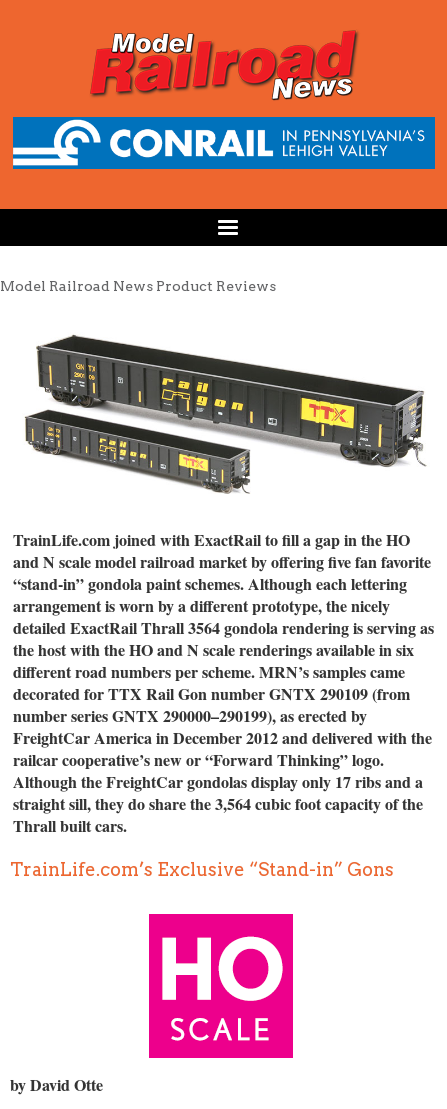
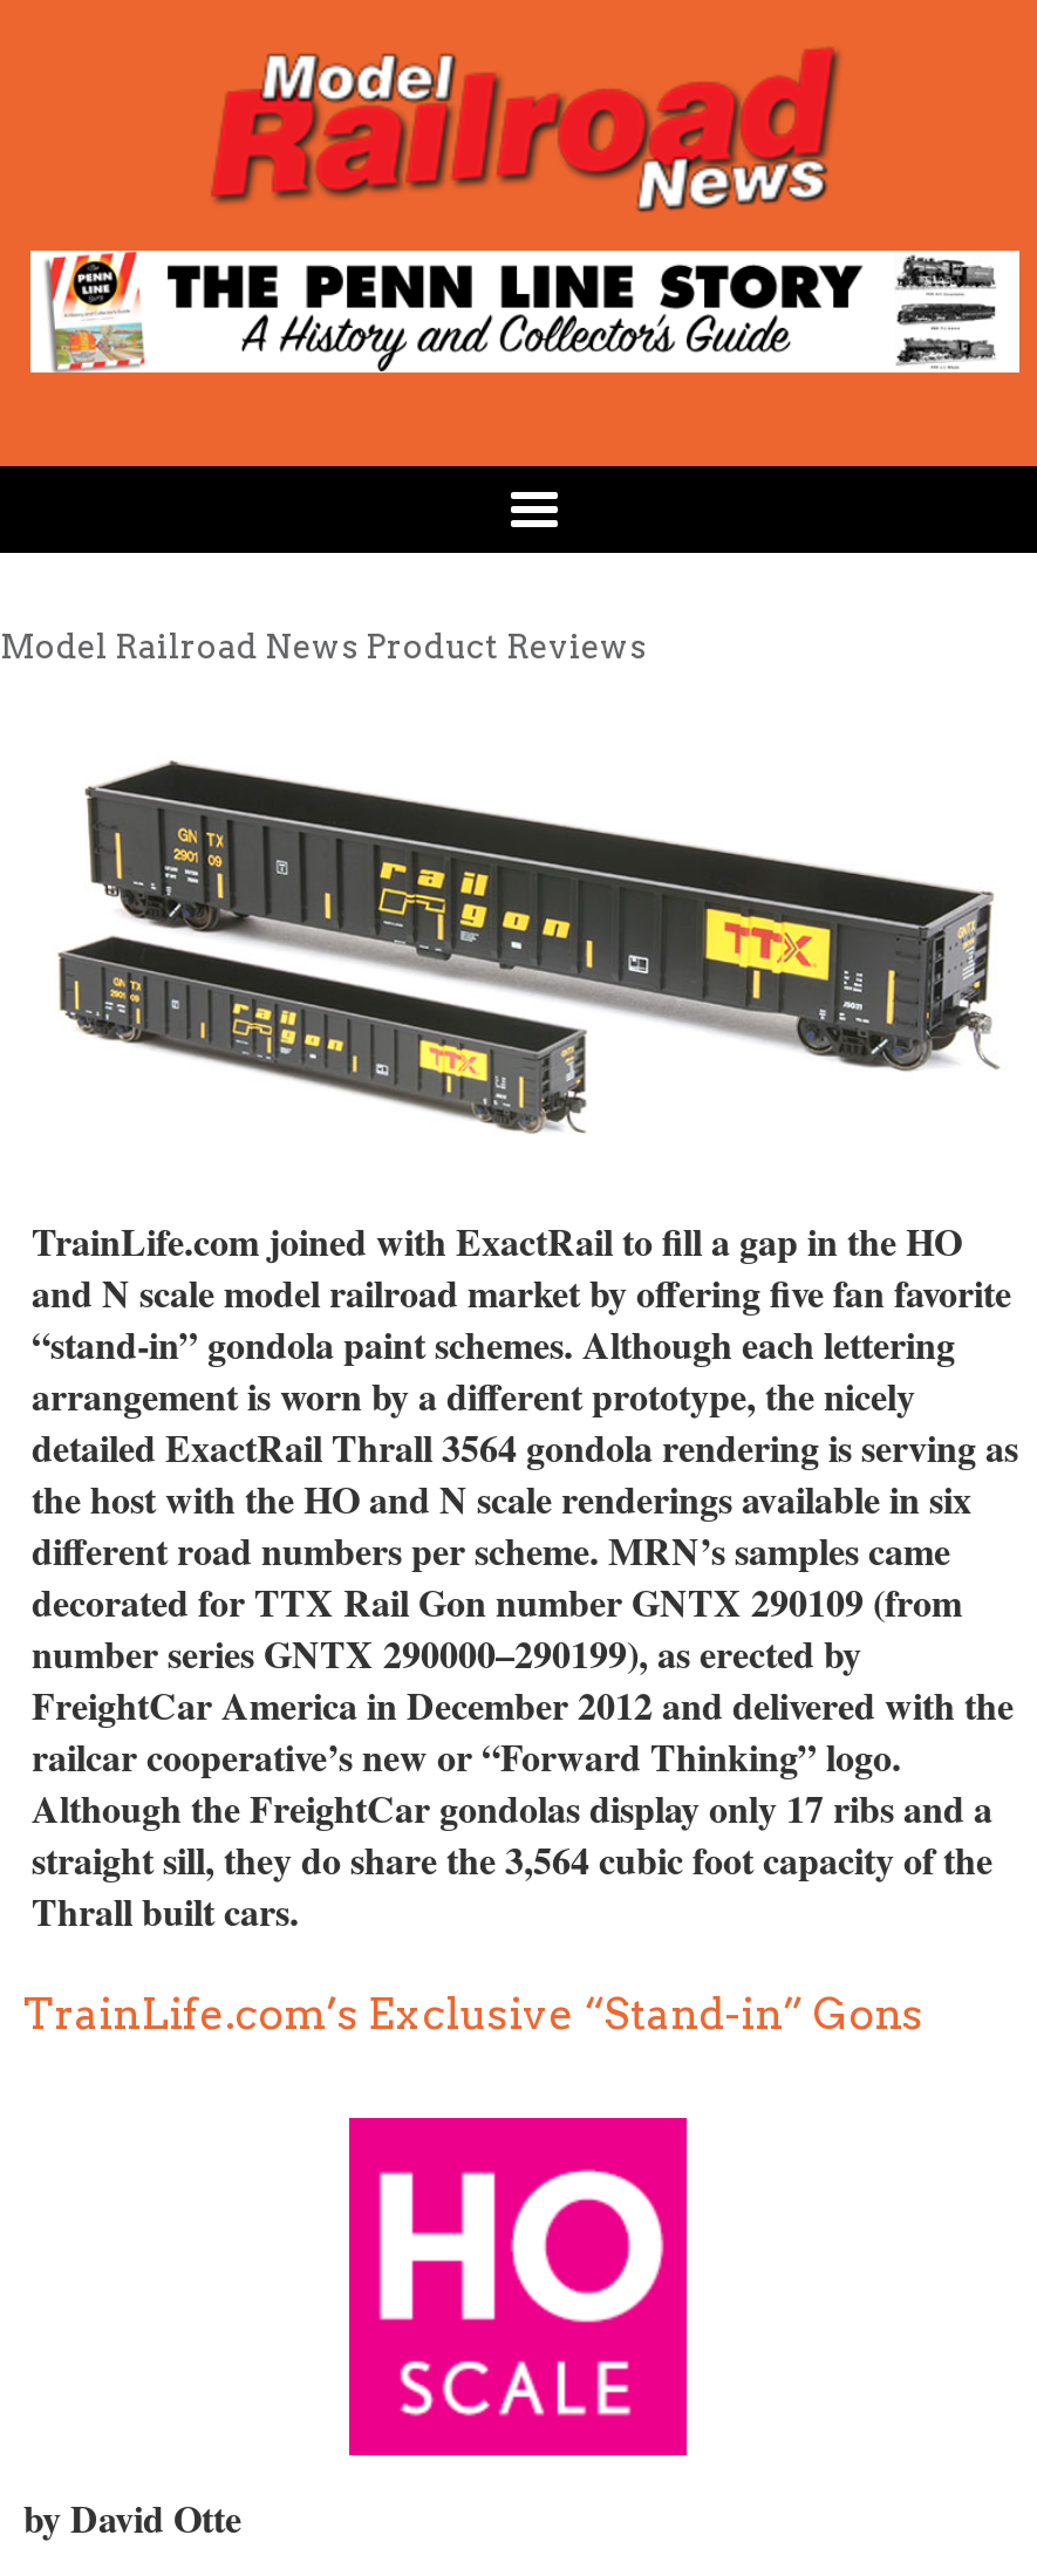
[12,116,436,170] [image] -> [28,248,1022,375] [image]

